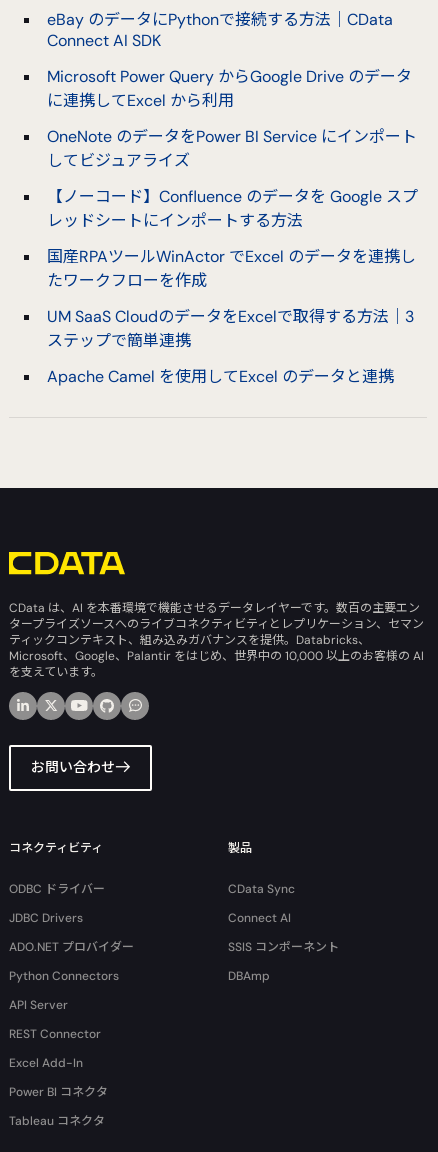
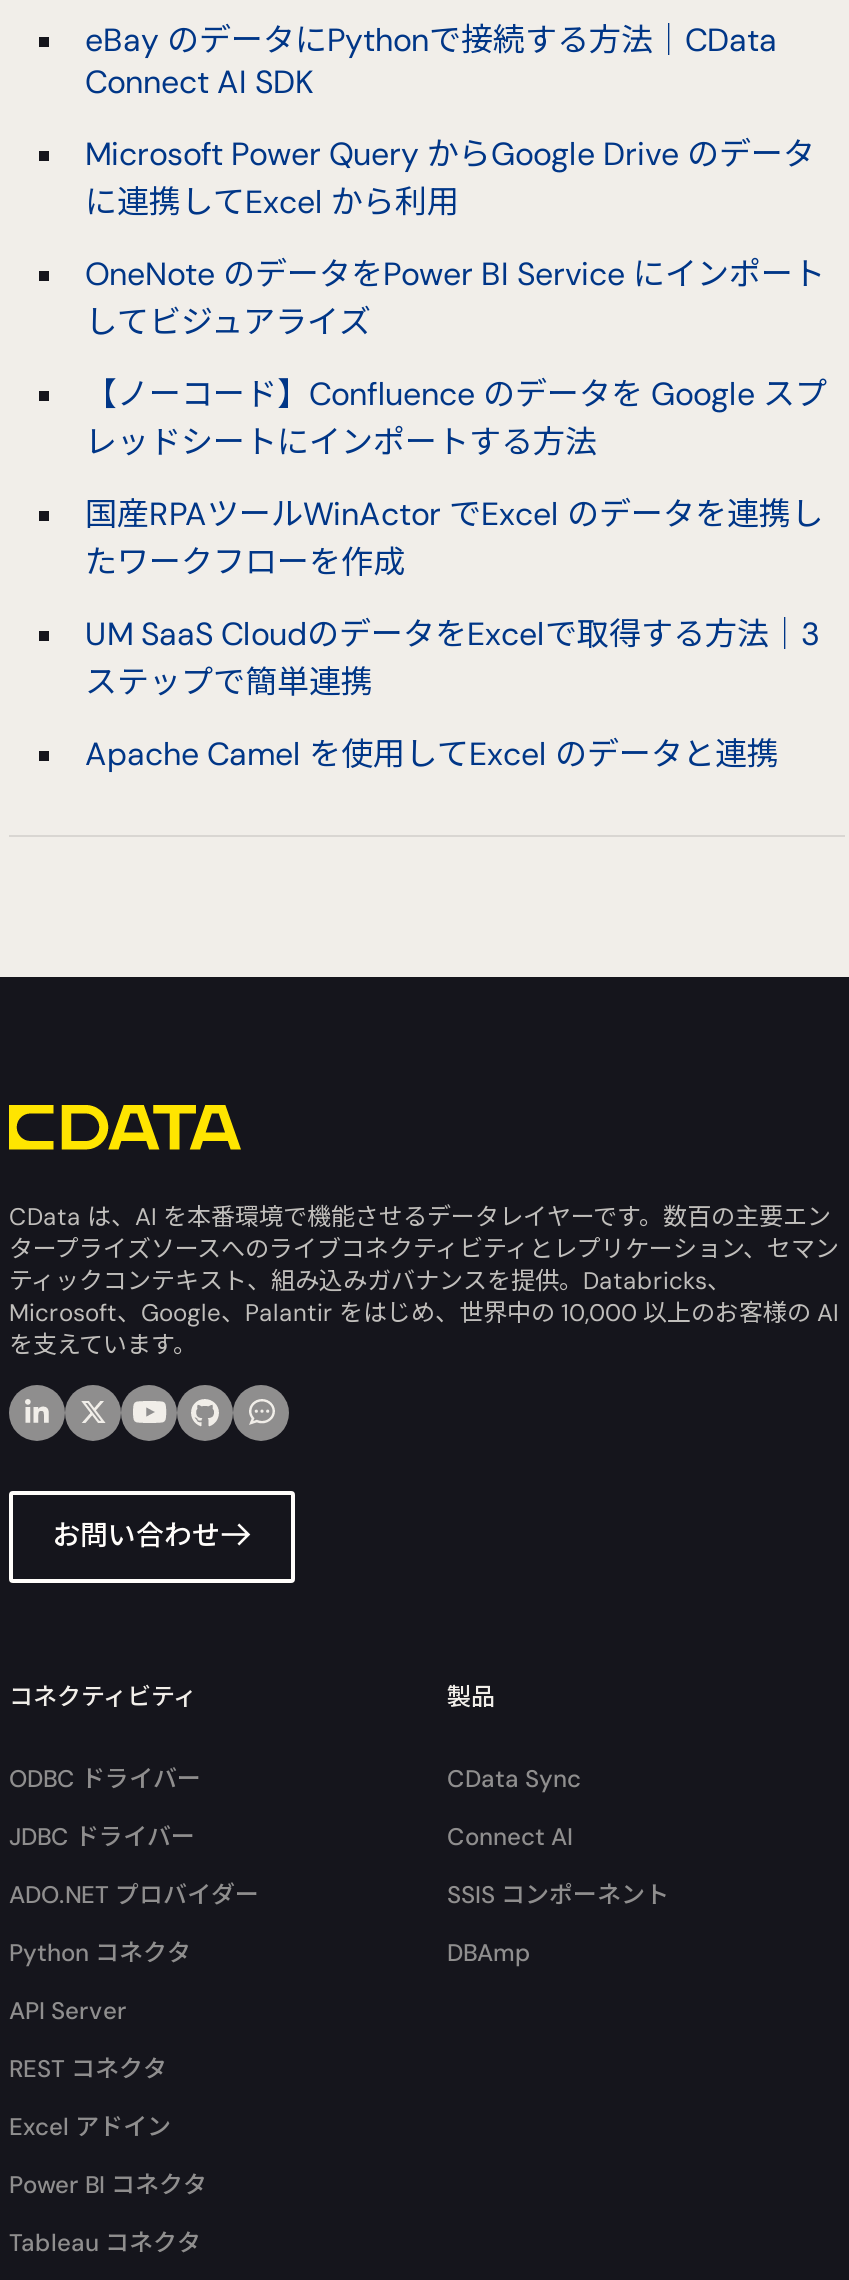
[9,910,83,926] JDBC Drivers -> [9,1820,195,1852] JDBC ドライバー
[9,968,119,984] Python Connectors -> [9,1936,191,1968] Python コネクタ
[9,1026,101,1042] REST Connector -> [9,2052,167,2084] REST コネクタ
[9,1055,83,1071] Excel Add-In -> [9,2110,171,2142] Excel アドイン

